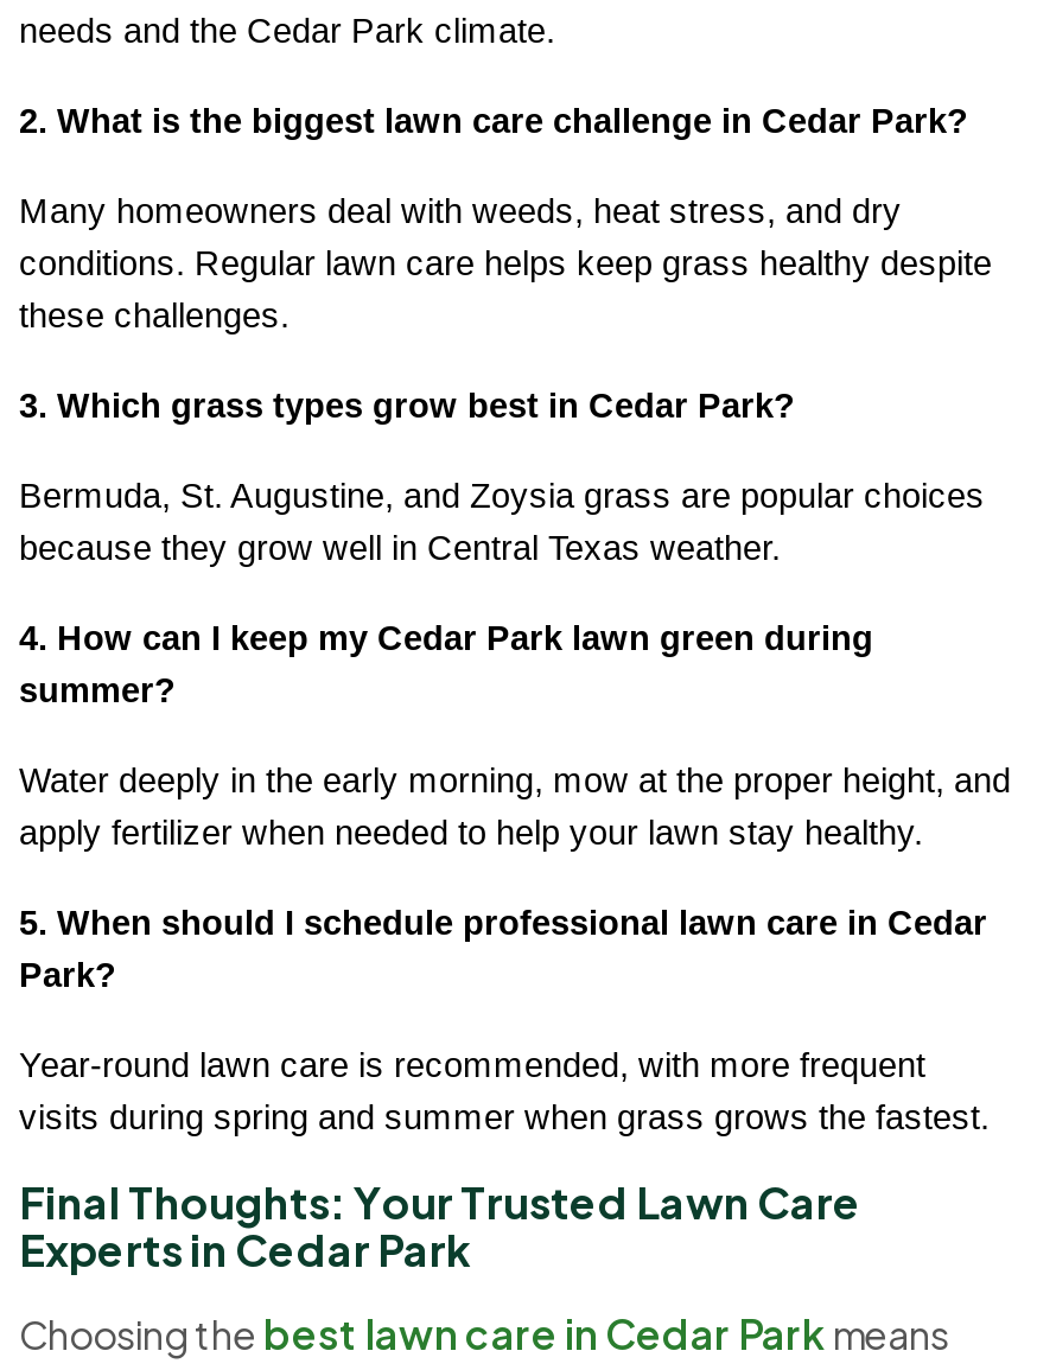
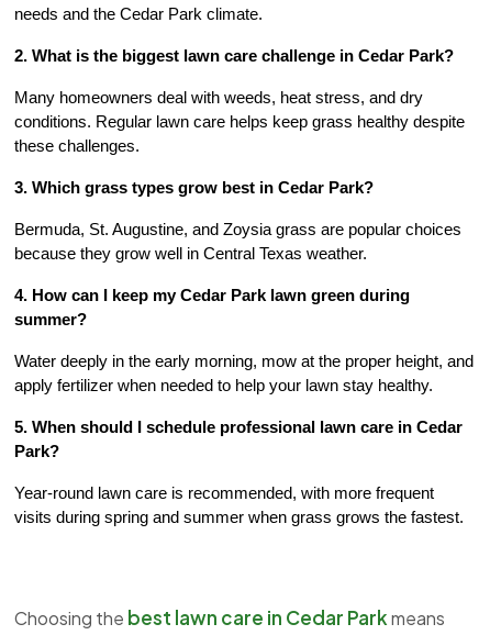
[19,1174,861,1276] Fina l Thoughts: Your Trusted Lawn Care | Experts in Cedar Park -> none

